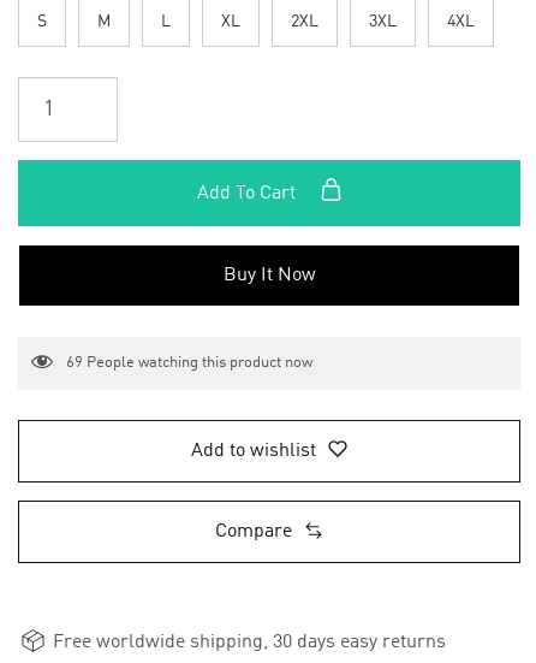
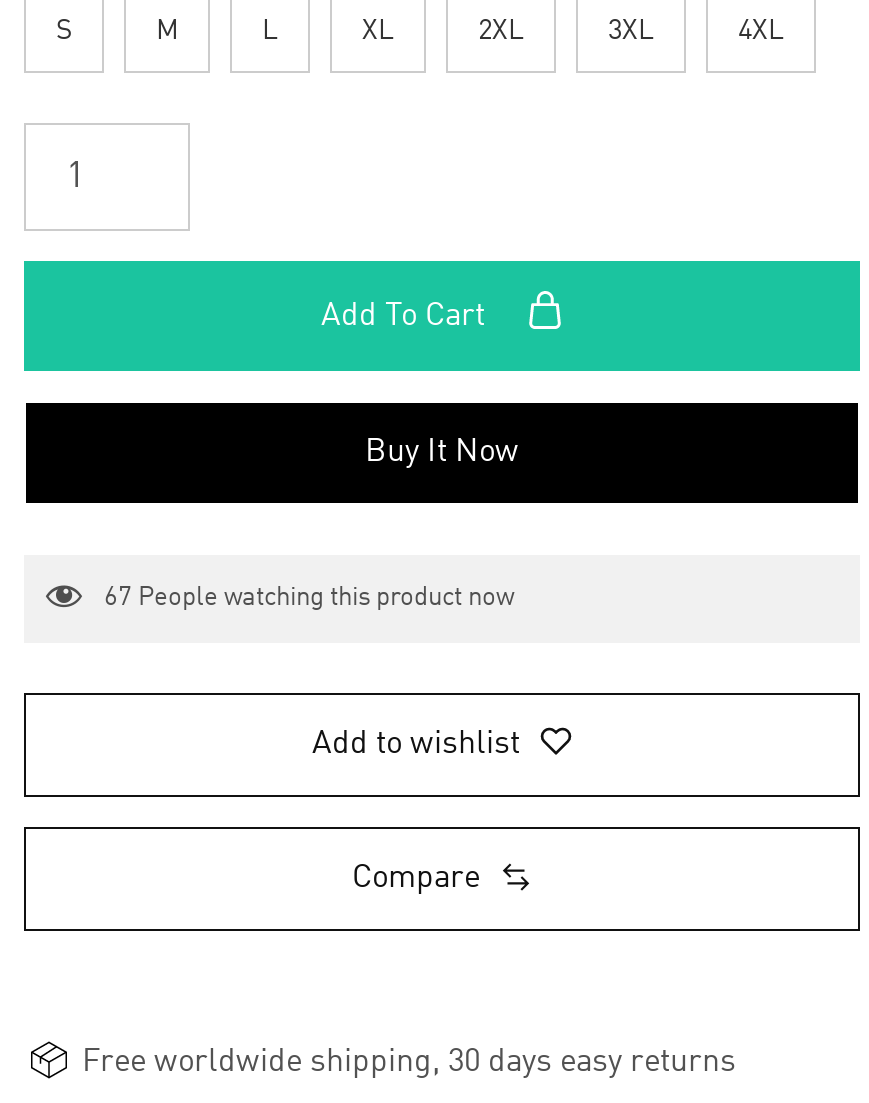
[66,355,312,371] 69 People watching this product now -> [104,585,514,611] 67 People watching this product now

